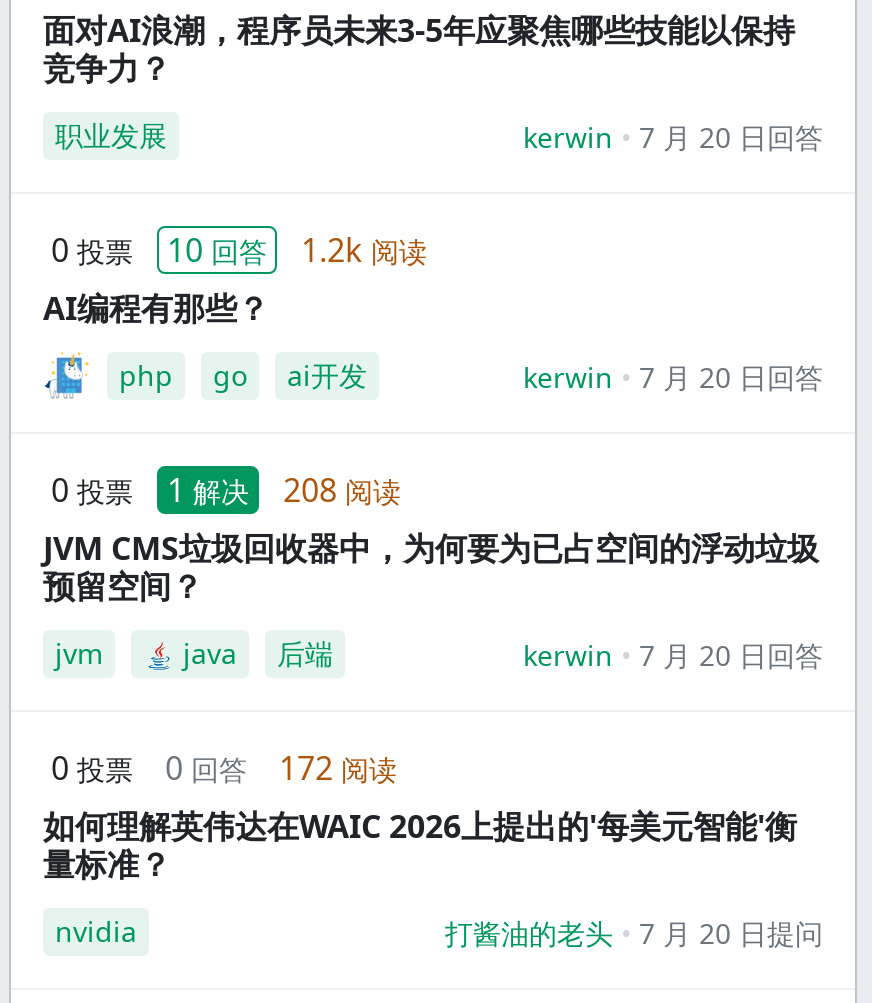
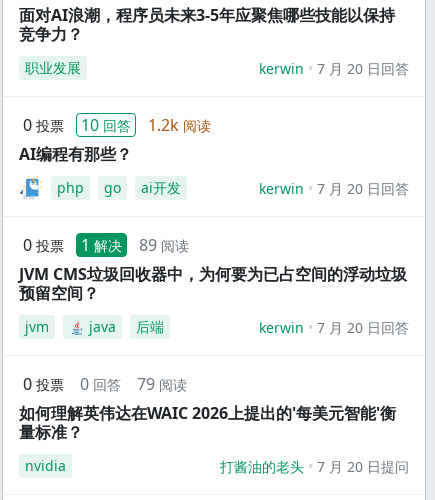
[51,468,401,512] 0 投票 1 解决 208 阅读 -> [23,234,189,256] 0 投票 1 解决 89 阅读
[51,746,397,790] 0 投票 0 回答 172 阅读 -> [23,373,187,395] 0 投票 0 回答 79 阅读

